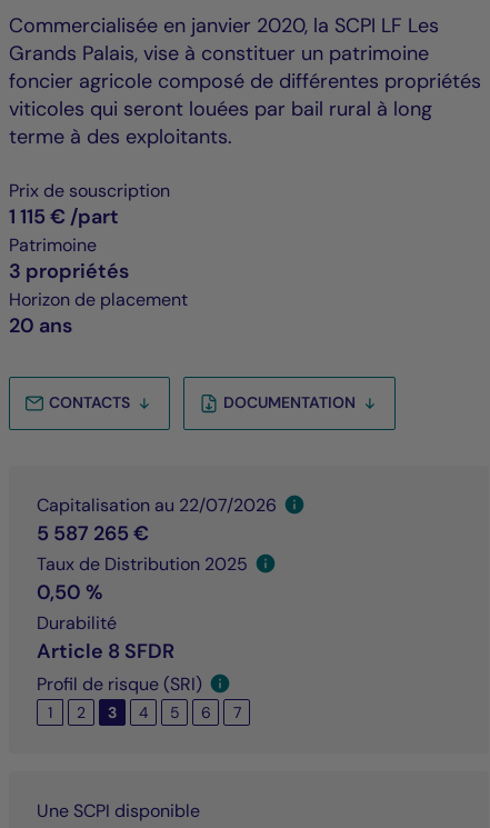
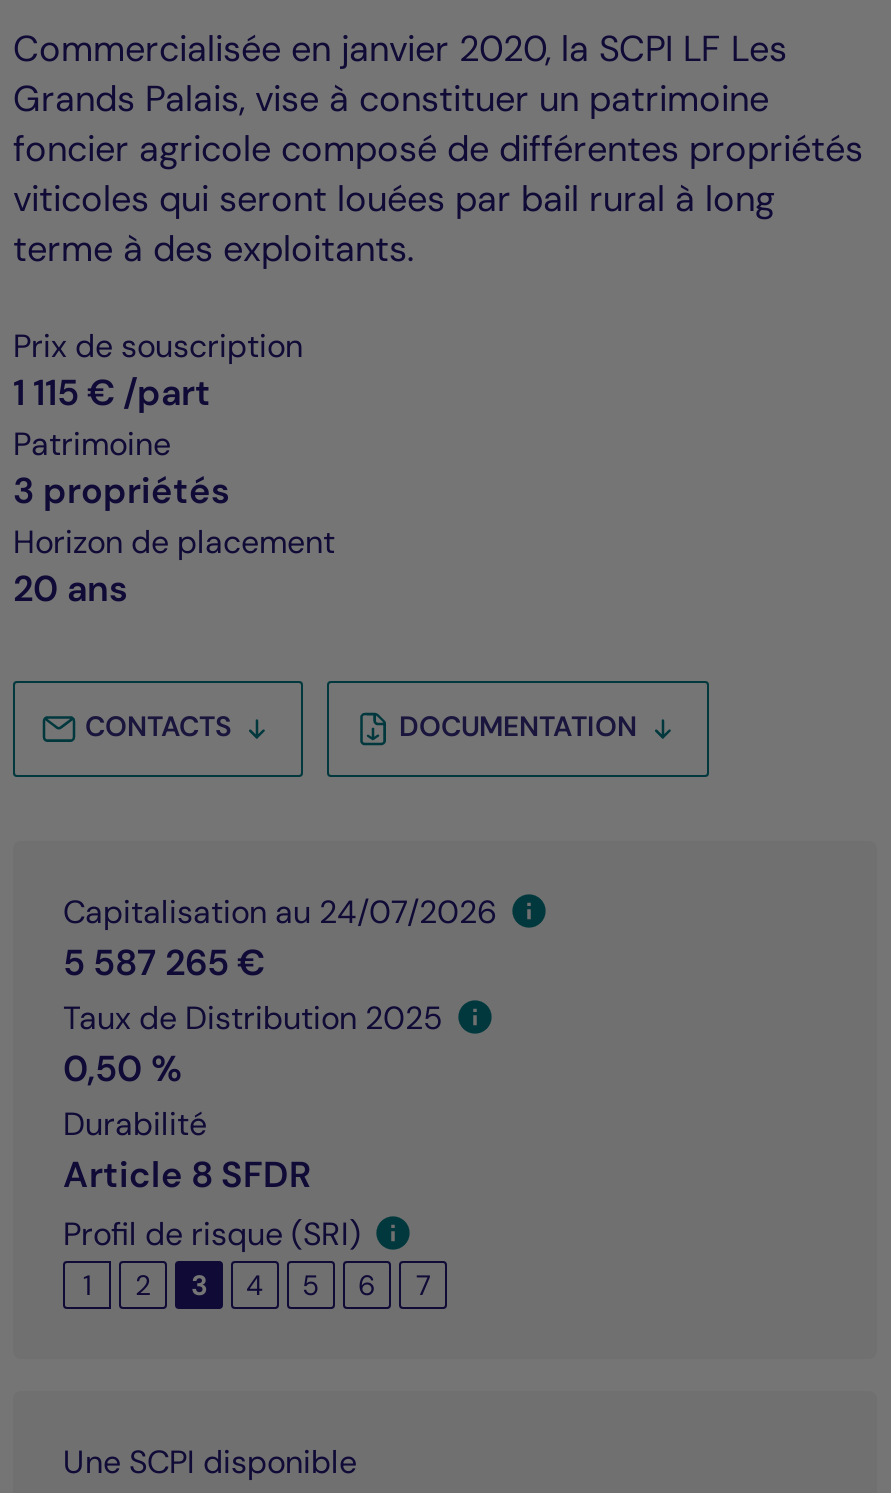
[37,493,281,517] Capitalisation au 22/07/2026 -> [63,891,505,933] Capitalisation au 24/07/2026

